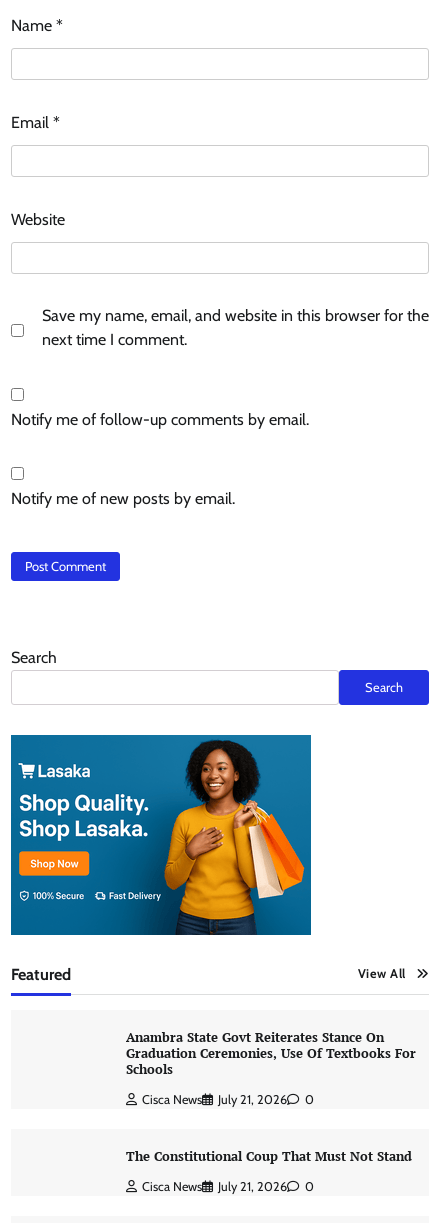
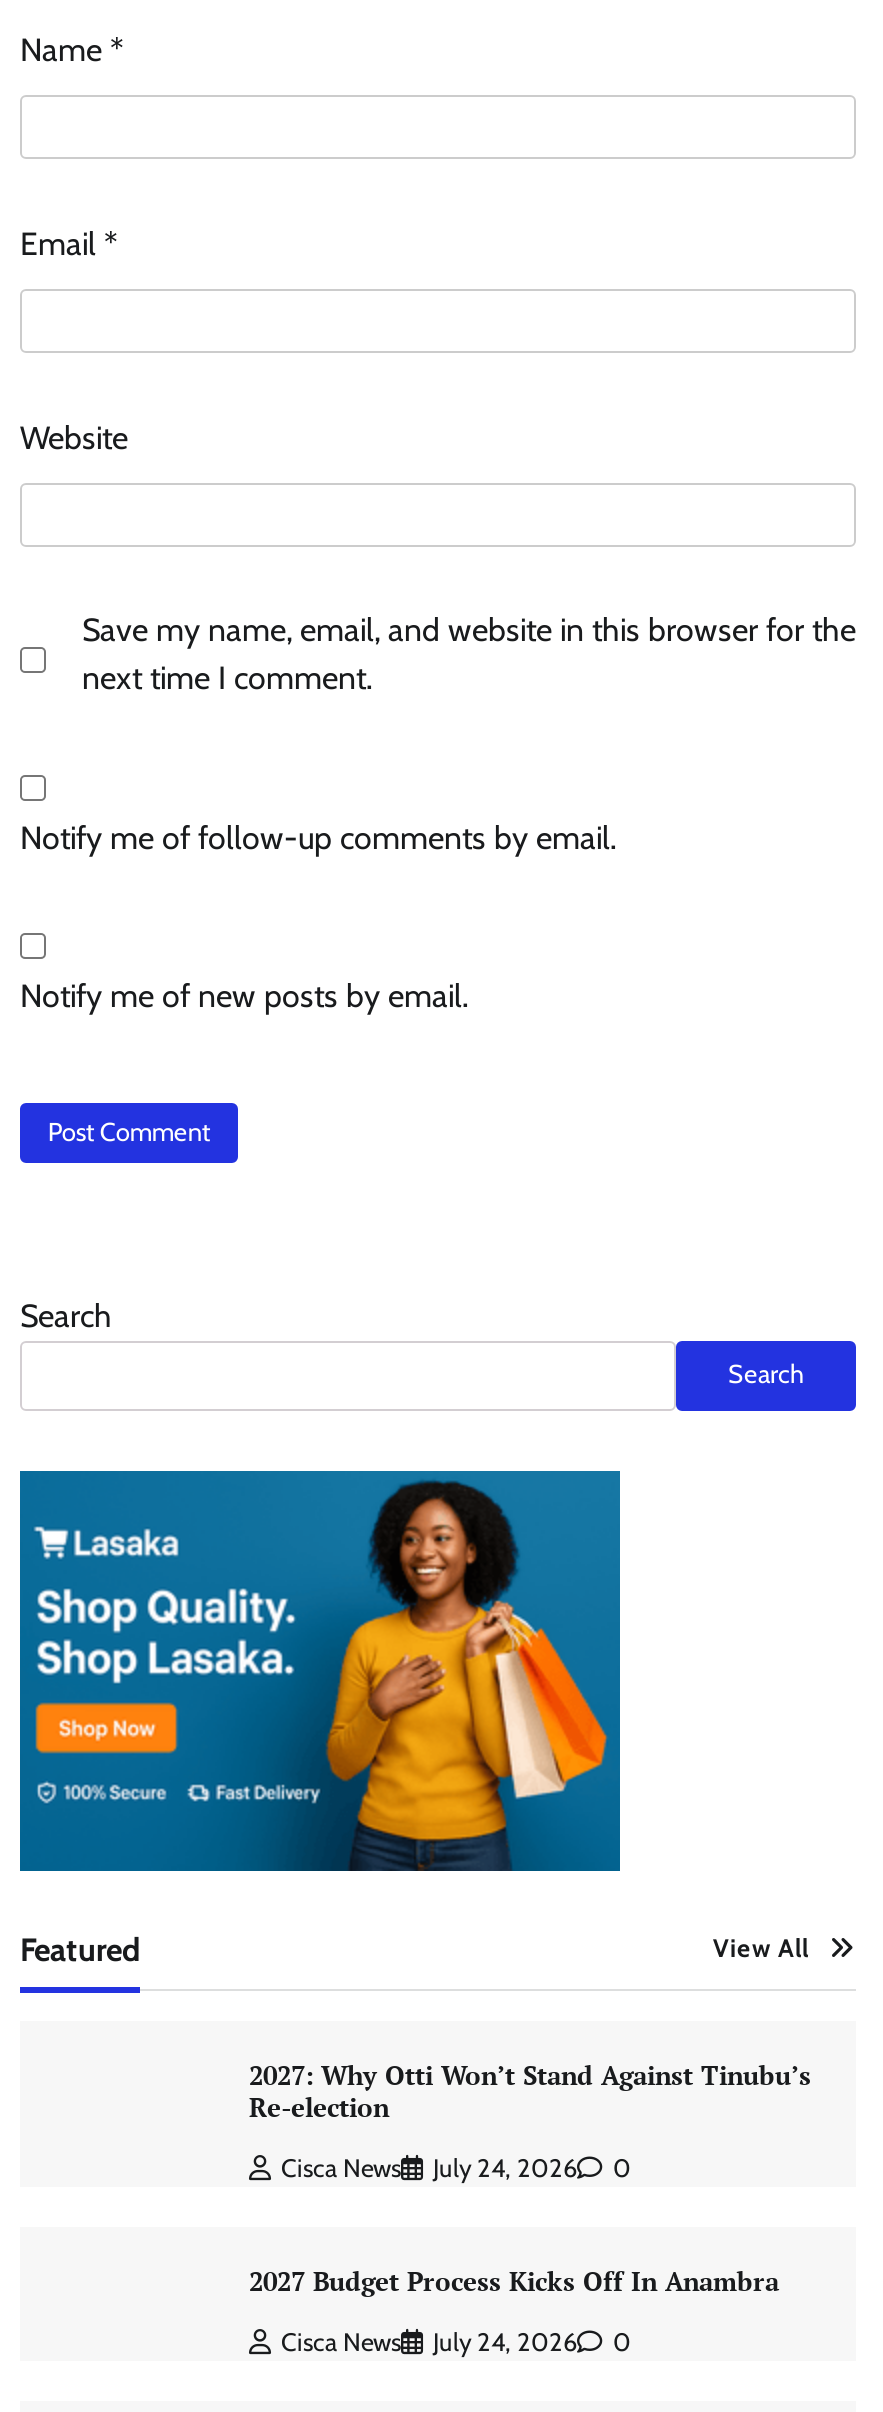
[125,1029,415,1078] Anambra State Govt Reiterates Stance On | Graduation Ceremonies, Use Of Textbooks For | Schools -> [249,2059,811,2125] 2027: Why Otti Won’t Stand Against Tinubu’s | Re-election
[217,1092,286,1107] July 21, 2026 -> [433,2153,577,2183] July 24, 2026
[125,1148,411,1165] The Constitutional Coup That Must Not Stand -> [249,2265,779,2299] 2027 Budget Process Kicks Off In Anambra
[217,1179,286,1194] July 21, 2026 -> [433,2326,577,2356] July 24, 2026

